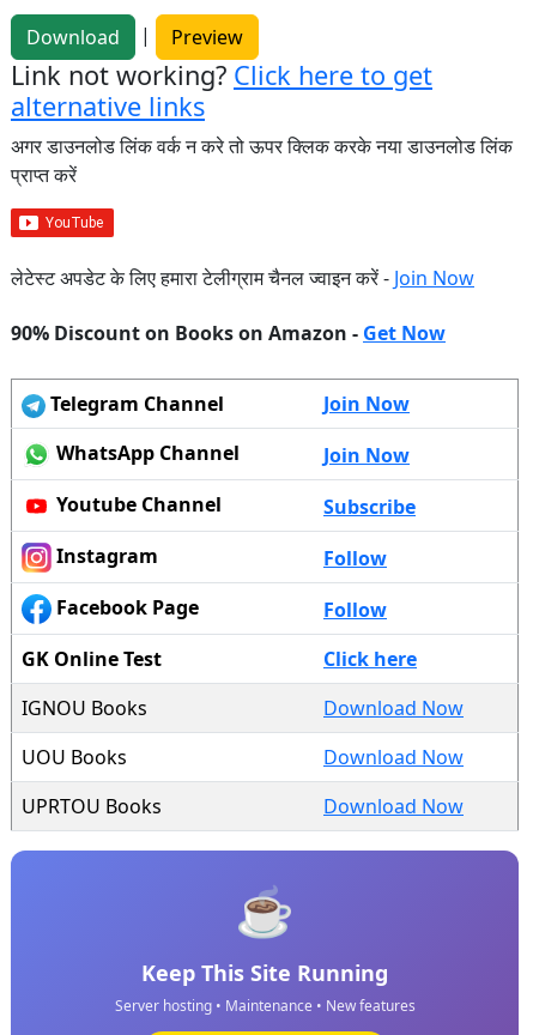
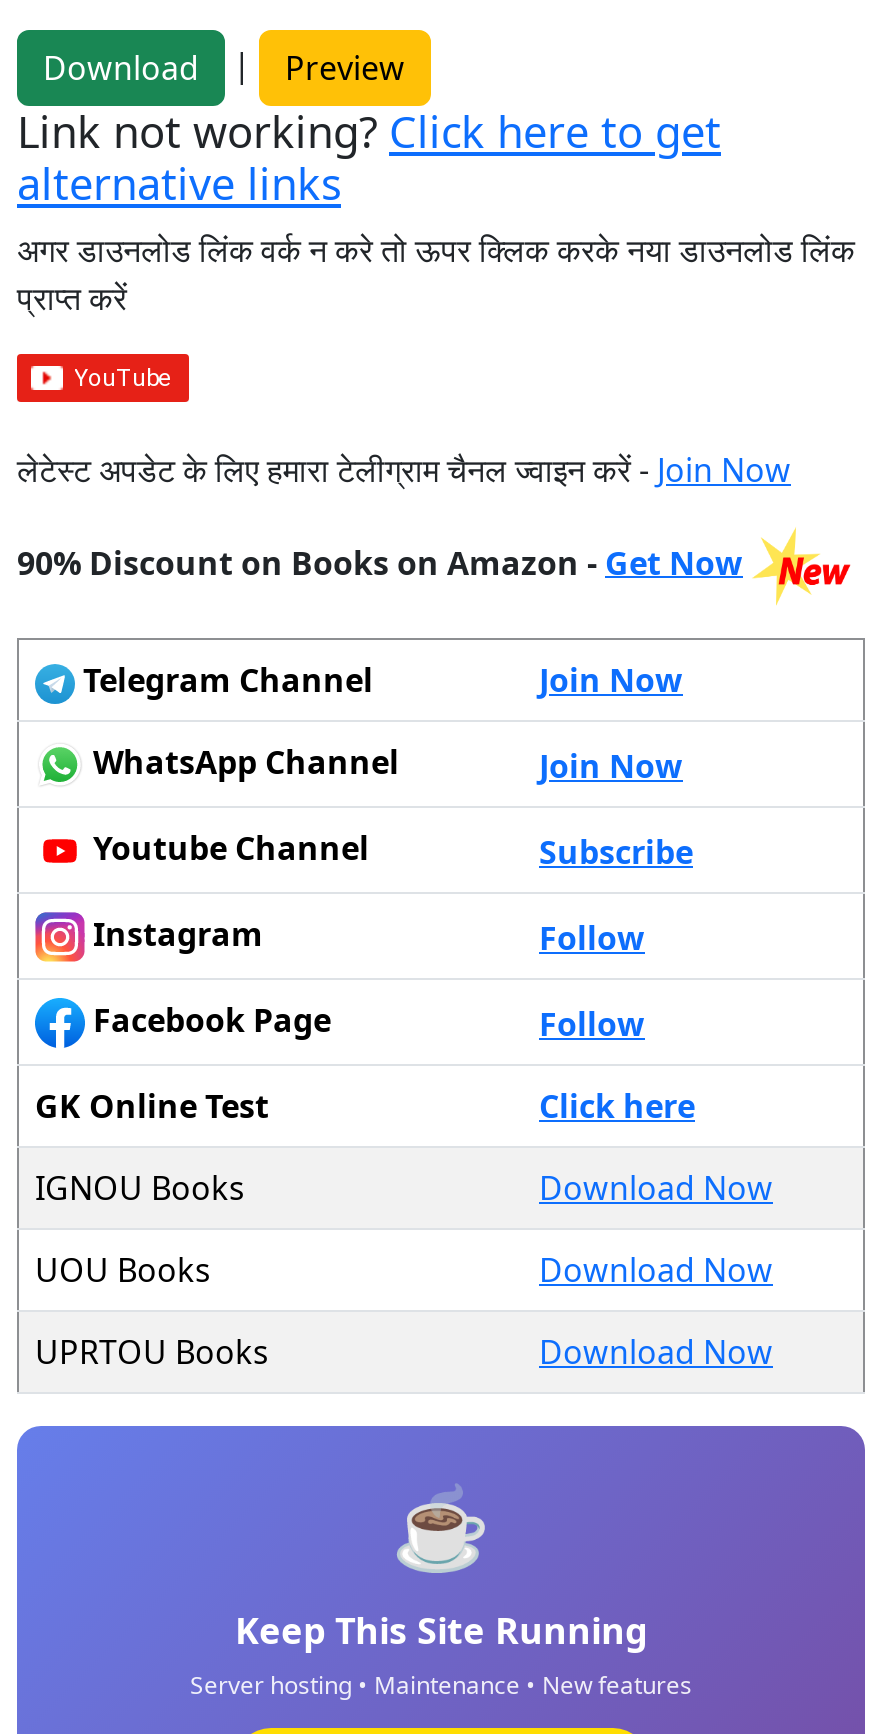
none -> [753,528,851,604] [image]

